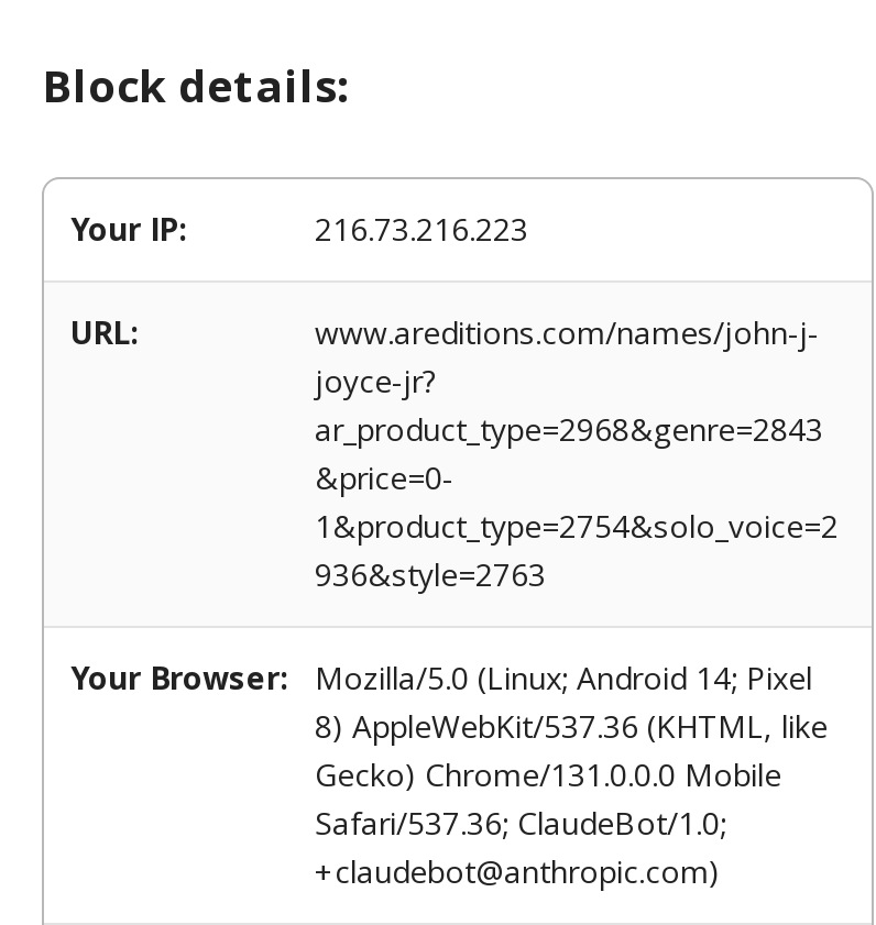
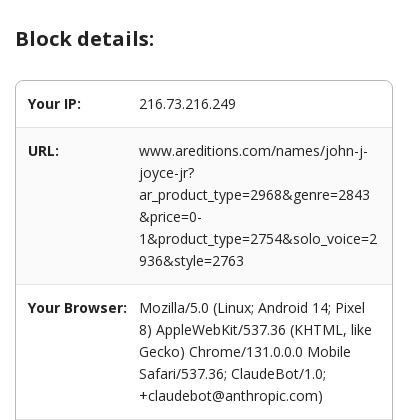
[315,208,528,250] 216.73.216.223 -> [139,94,236,113] 216.73.216.249

